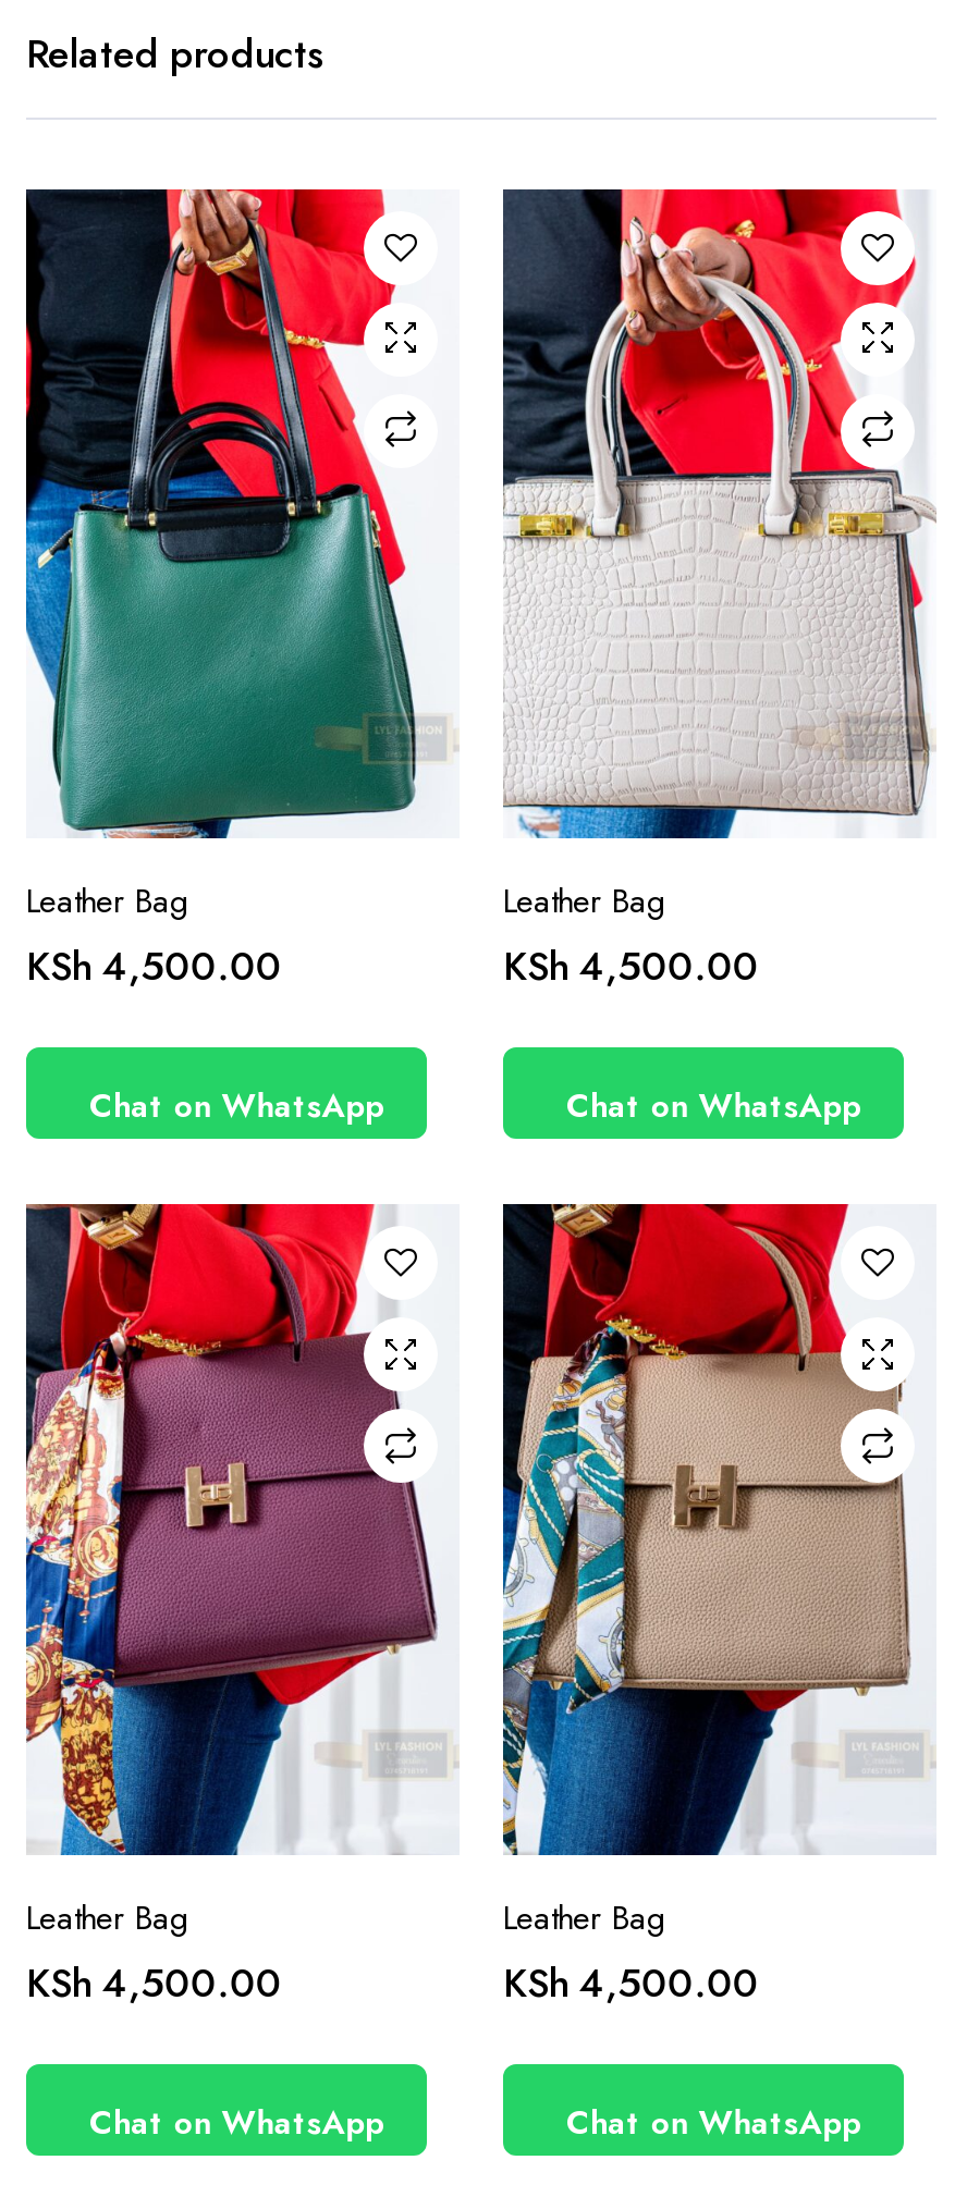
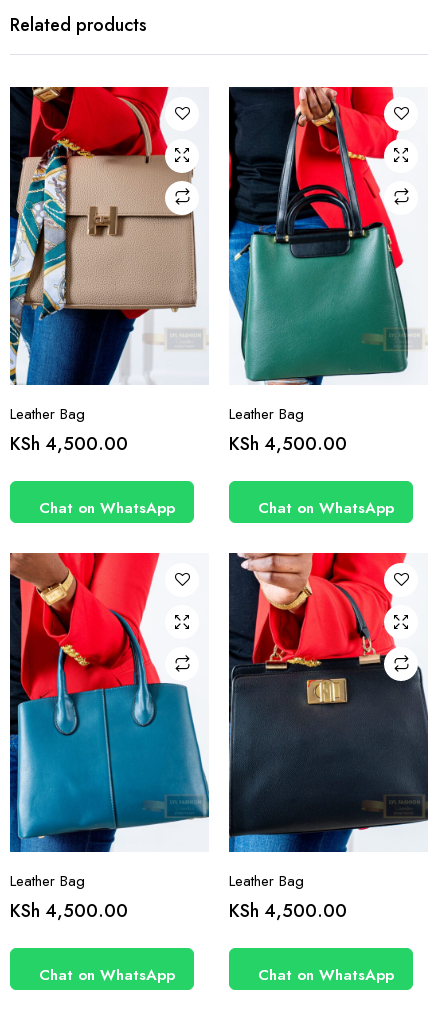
[24,187,433,840] [image] -> [9,86,198,386] [image]
[501,187,936,840] [image] -> [228,86,427,386] [image]
[24,1202,460,1855] [image] -> [9,552,210,853] [image]
[501,1202,936,1855] [image] -> [228,552,429,853] [image]

